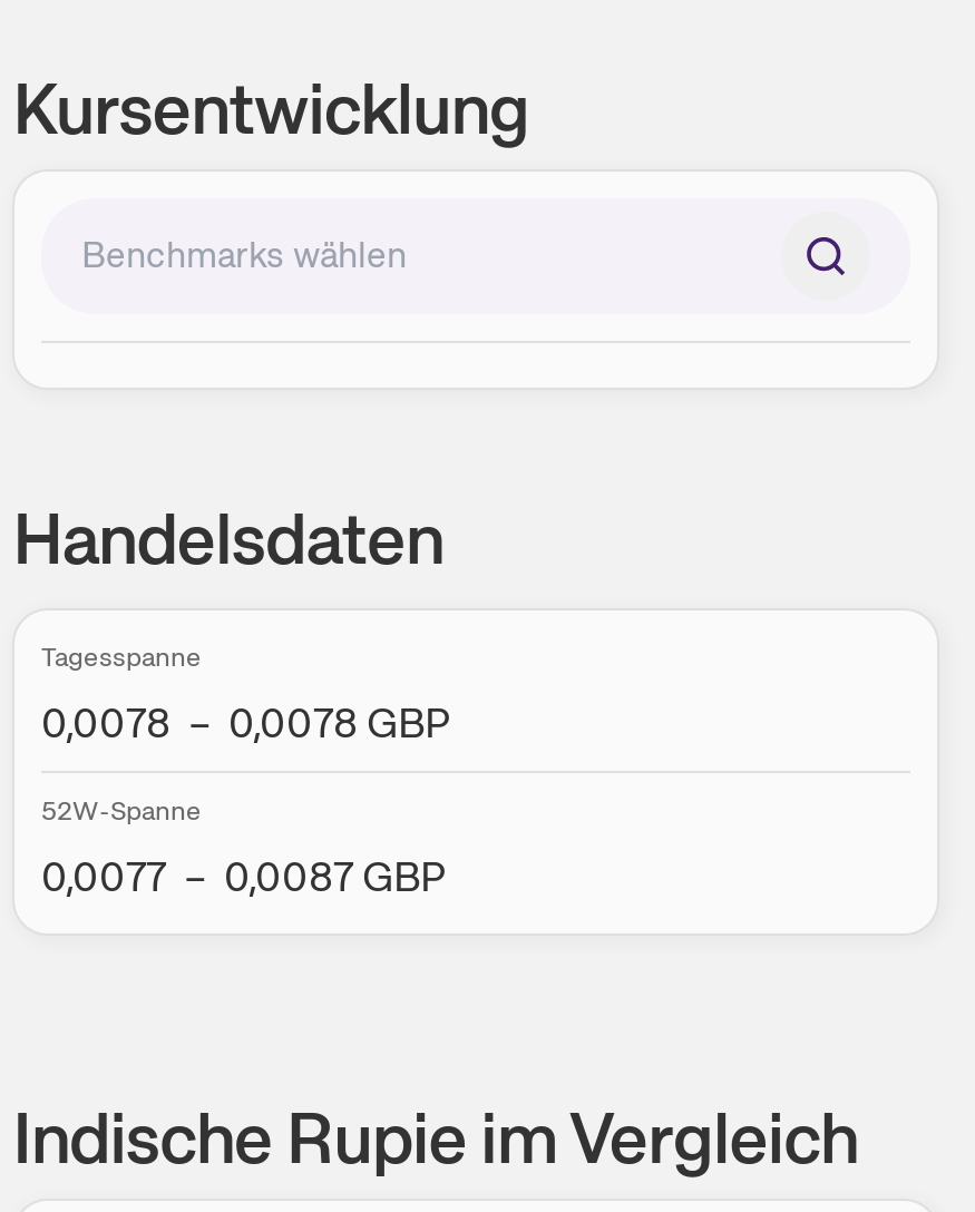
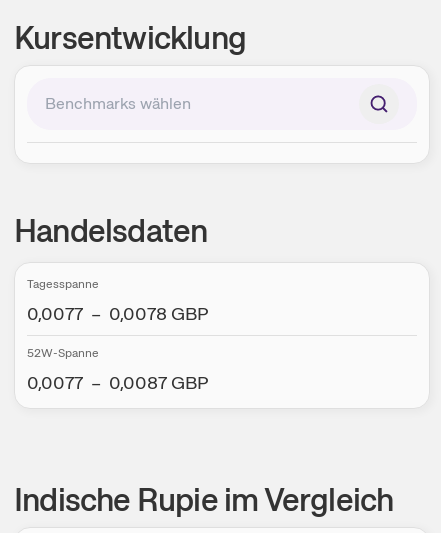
[41,698,451,749] 0,0078 – 0,0078 GBP -> [27,302,209,325] 0,0077 – 0,0078 GBP

